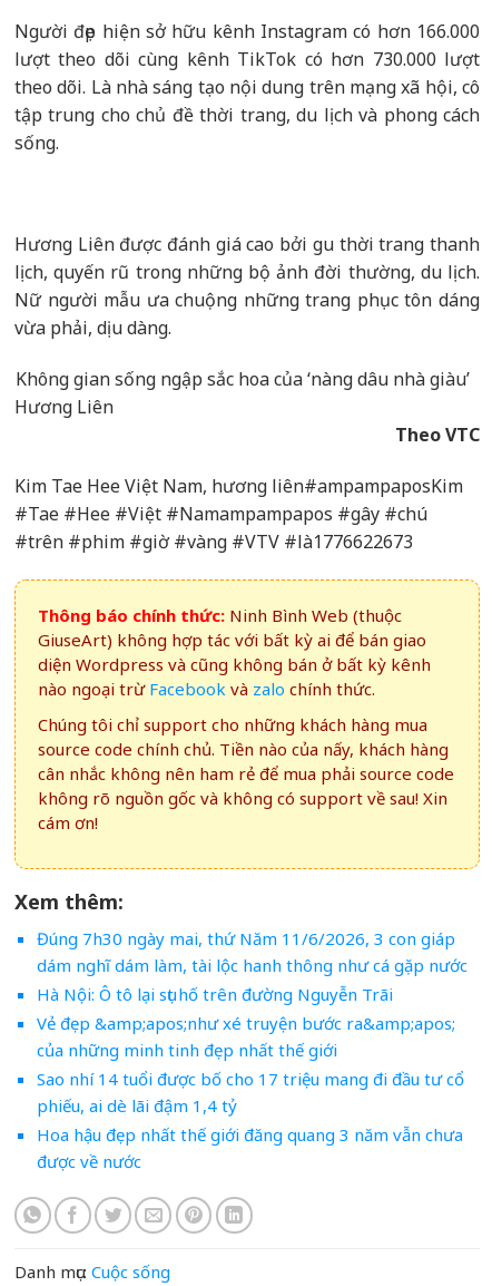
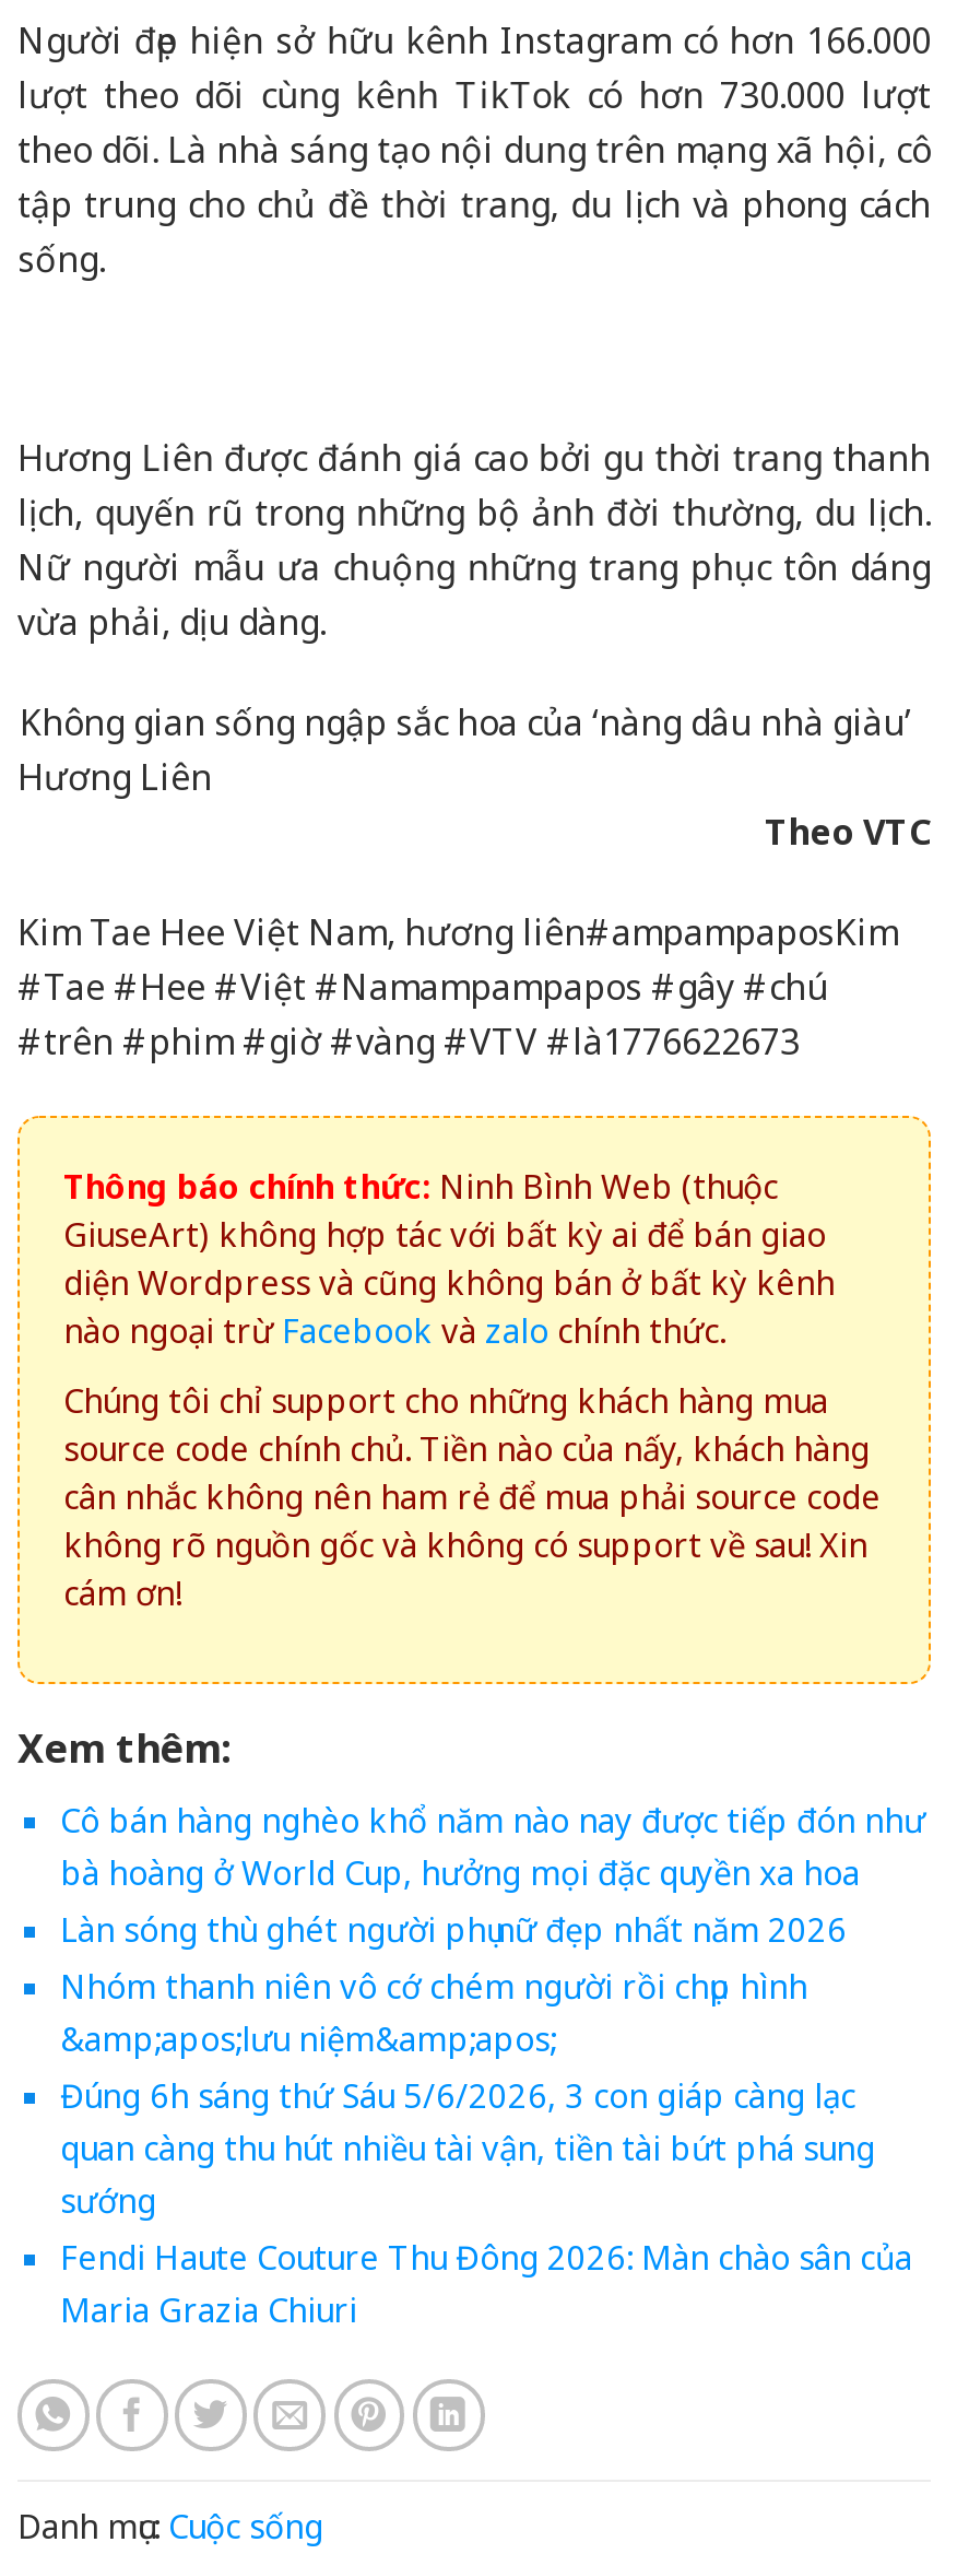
[36,927,467,1172] Đúng 7h30 ngày mai, thứ Năm 11/6/2026, 3 con giáp | dám nghĩ dám làm, tài lộc hanh thông như cá gặp nước | Hà Nội: Ô tô lại sụt hố trên đường Nguyễn Trãi | Vẻ đẹp &amp;apos;như xé truyện bước ra&amp;apos; | của những minh tinh đẹp nhất thế giới | Sao nhí 14 tuổi được bố cho 17 triệu mang đi đầu tư cổ | phiếu, ai dè lãi đậm 1,4 tỷ | Hoa hậu đẹp nhất thế giới đăng quang 3 năm vẫn chưa | được về nước -> [60,1797,925,2330] Cô bán hàng nghèo khổ năm nào nay được tiếp đón như | bà hoàng ở World Cup, hưởng mọi đặc quyền xa hoa | Làn sóng thù ghét người phụ nữ đẹp nhất năm 2026 | Nhóm thanh niên vô cớ chém người rồi chụp hình | &amp;apos;lưu niệm&amp;apos; | Đúng 6h sáng thứ Sáu 5/6/2026, 3 con giáp càng lạc | quan càng thu hút nhiều tài vận, tiền tài bứt phá sung | sướng | Fendi Haute Couture Thu Đông 2026: Màn chào sân của | Maria Grazia Chiuri

